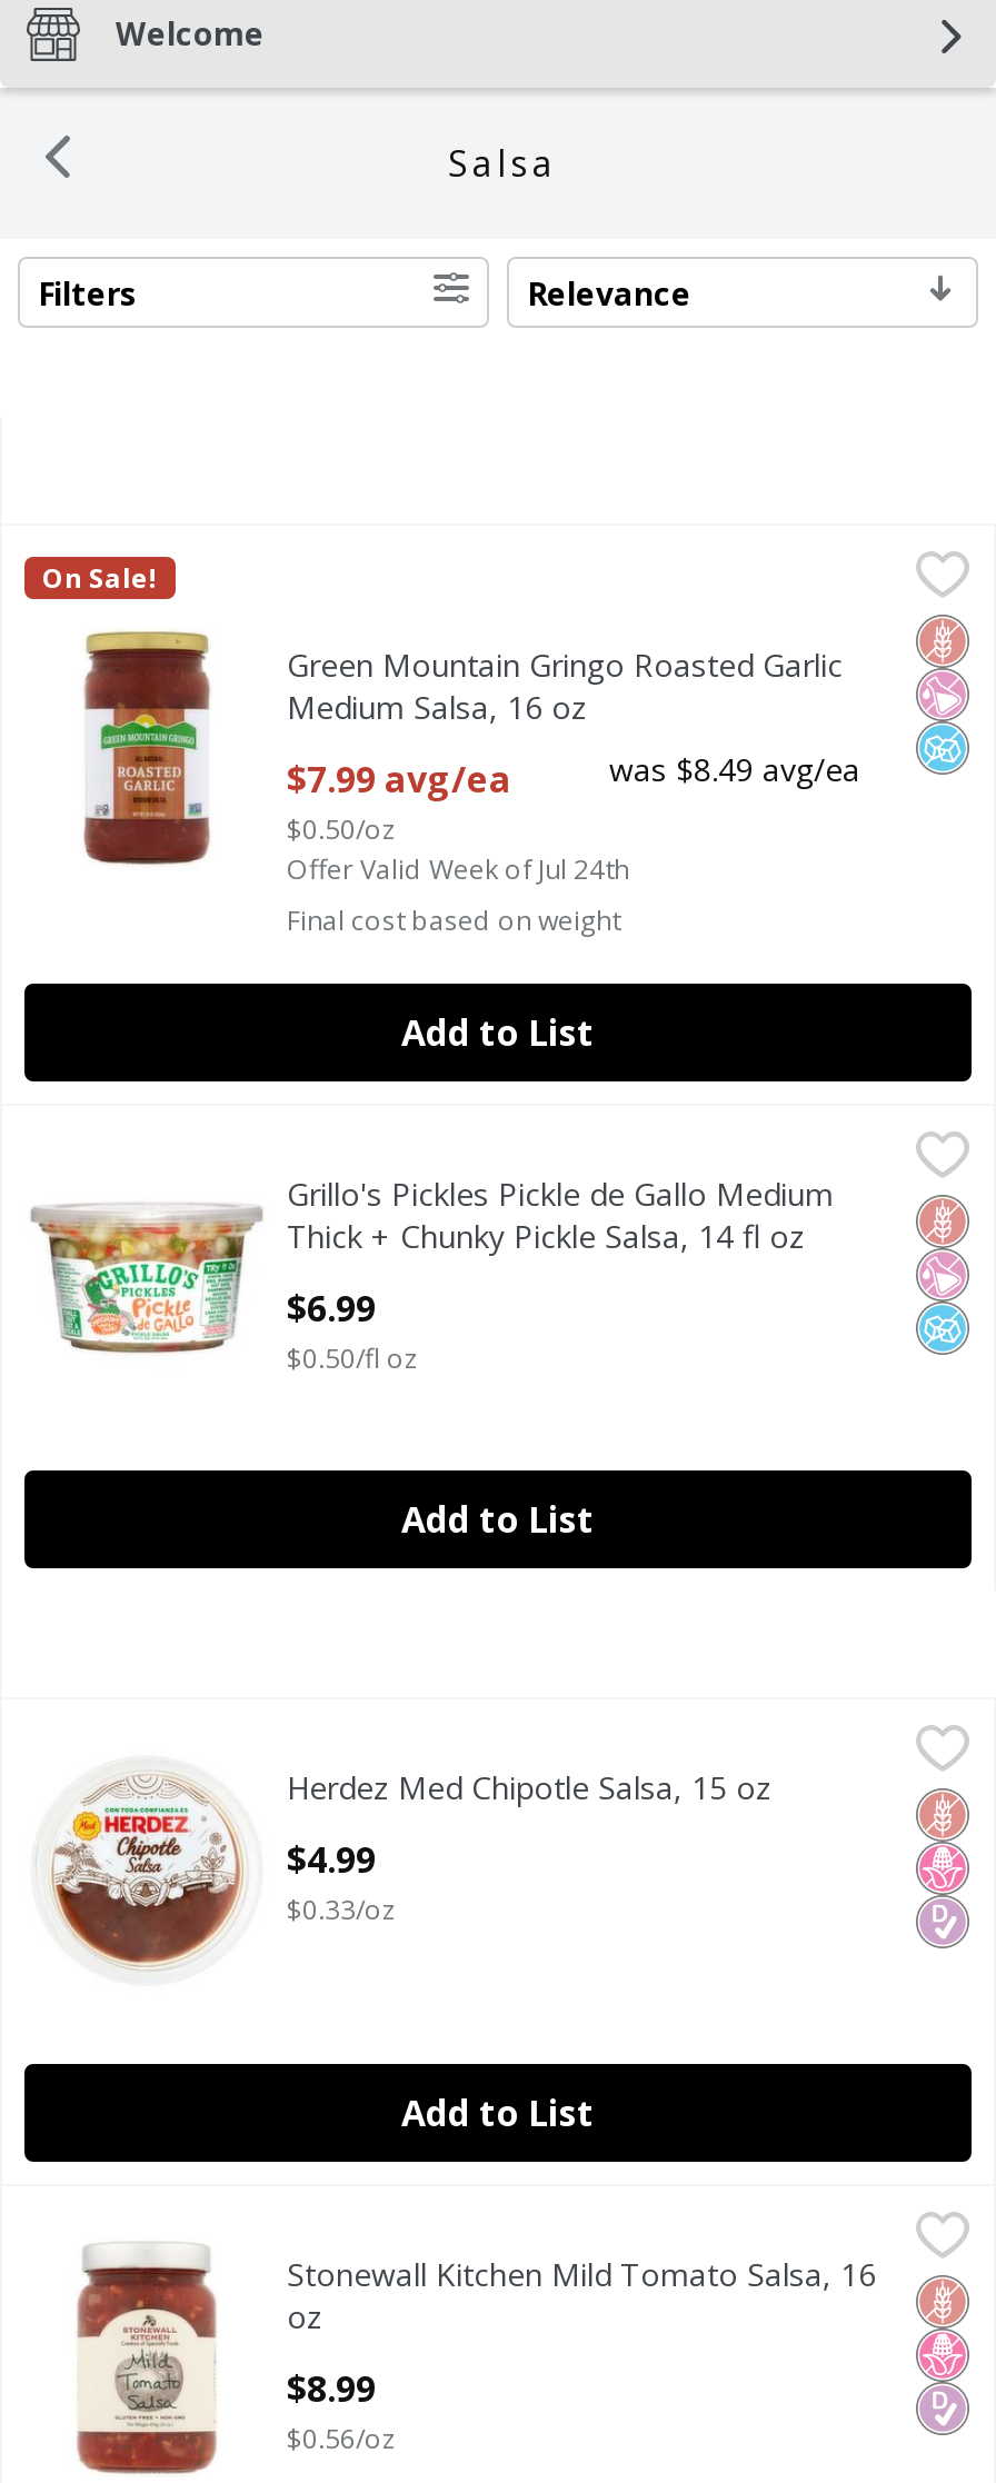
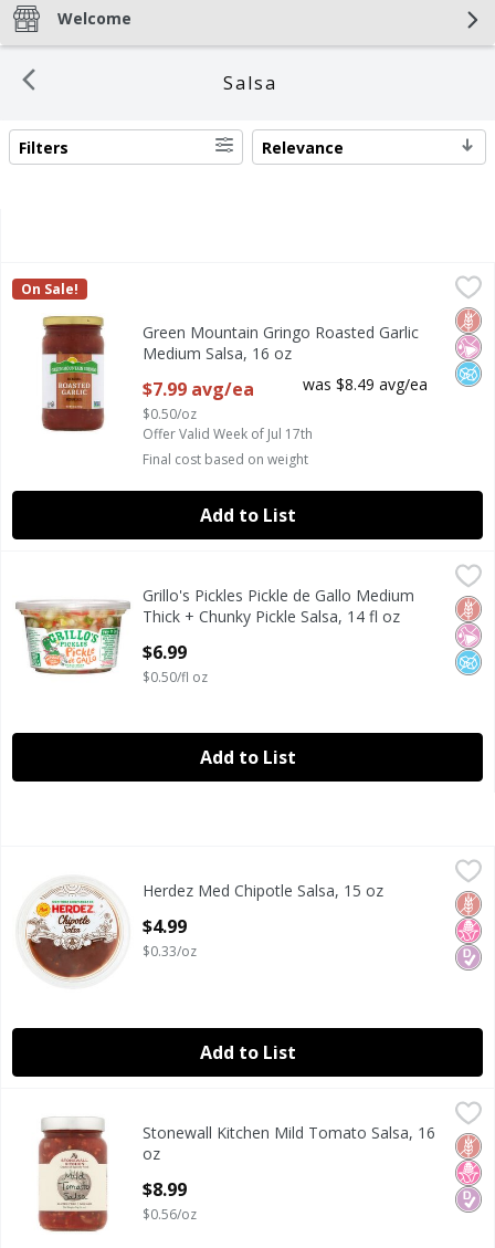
[287,850,629,888] Offer Valid Week of Jul 24th -> [143,424,313,443] Offer Valid Week of Jul 17th

